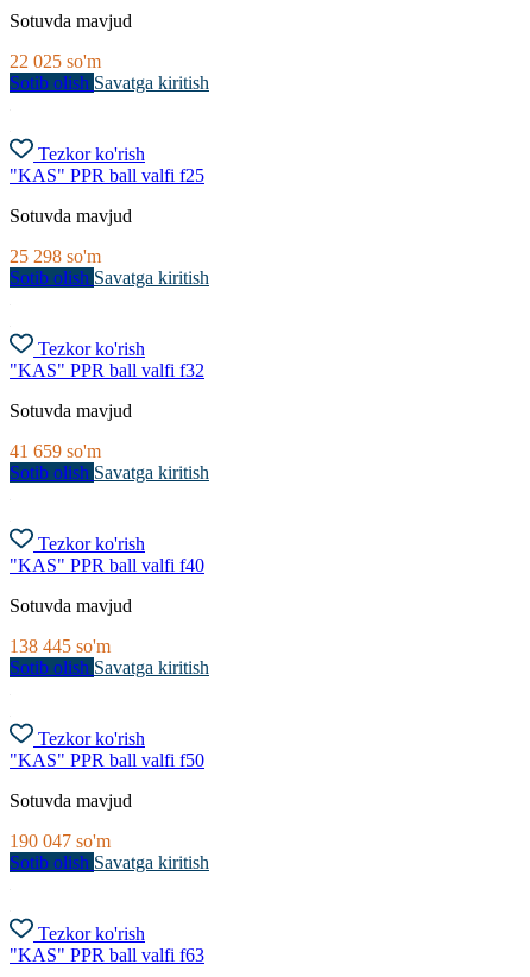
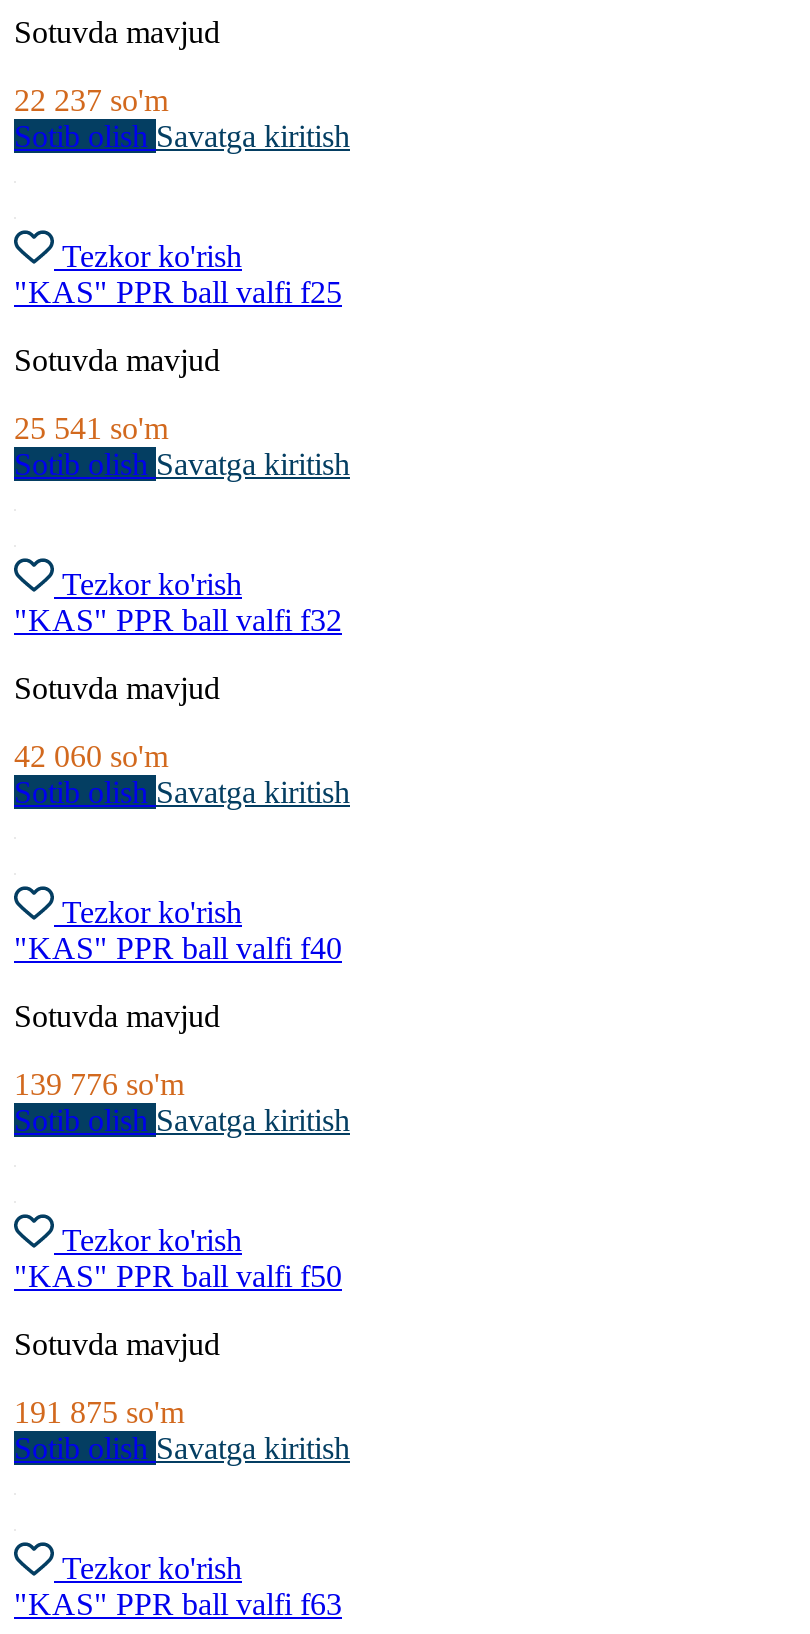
[10,51,101,71] 22 025 so'm -> [14,83,168,117] 22 237 so'm
[10,246,101,266] 25 298 so'm -> [14,411,168,445] 25 541 so'm
[10,441,101,461] 41 659 so'm -> [14,739,168,773] 42 060 so'm
[10,636,111,656] 138 445 so'm -> [14,1067,184,1101] 139 776 so'm
[10,831,111,851] 190 047 so'm -> [14,1395,184,1429] 191 875 so'm

